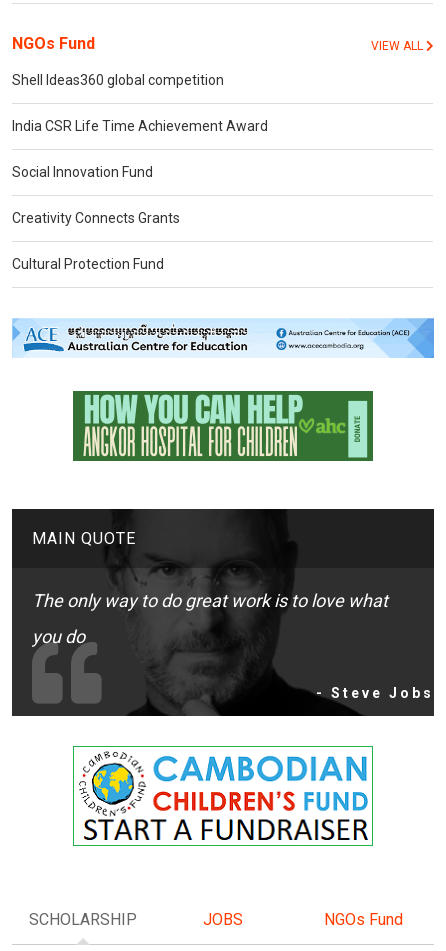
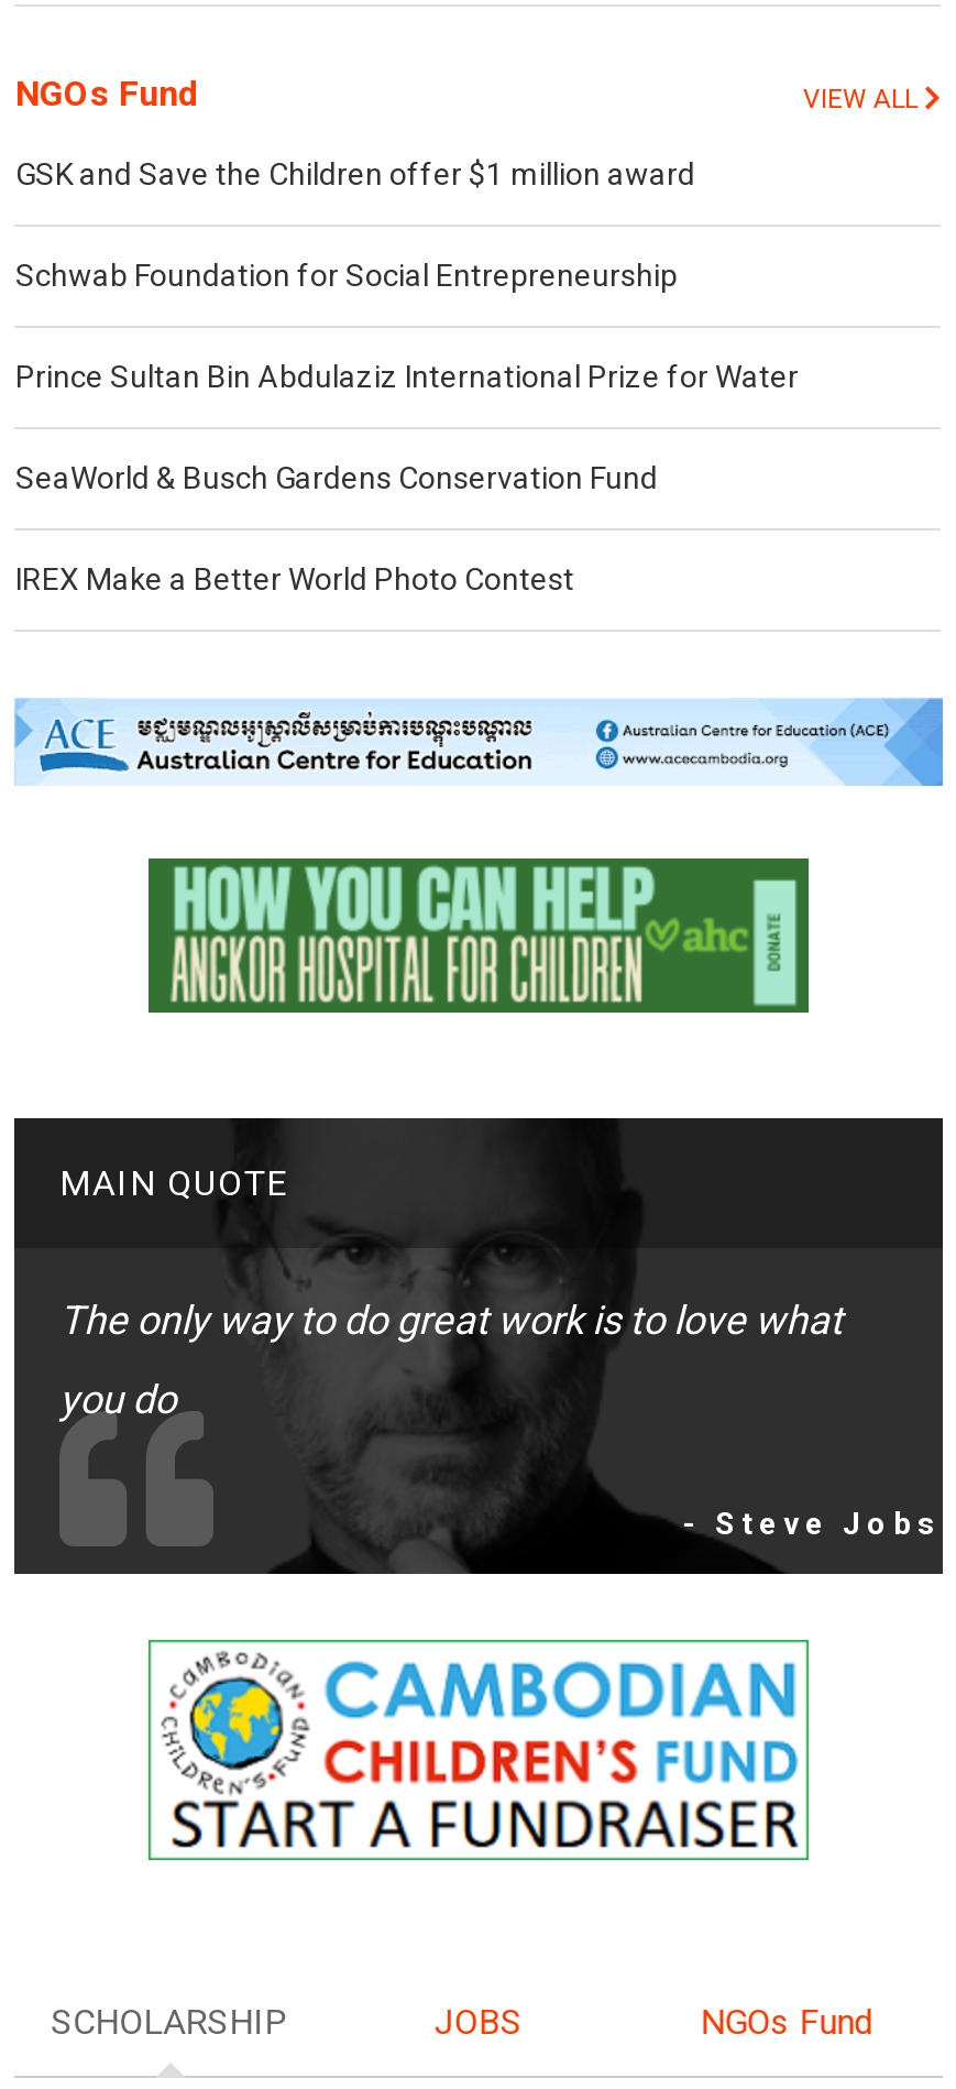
[12,72,224,88] Shell Ideas360 global competition -> [15,156,695,191] GSK and Save the Children offer $1 million award
[12,118,268,134] India CSR Life Time Achievement Award -> [15,257,677,293] Schwab Foundation for Social Entrepreneurship
[12,164,153,180] Social Innovation Fund -> [15,359,798,394] Prince Sultan Bin Abdulaziz International Prize for Water
[12,210,180,226] Creativity Connects Grants -> [15,460,658,495] SeaWorld & Busch Gardens Conservation Fund
[12,256,164,272] Cultural Protection Fund -> [15,561,574,596] IREX Make a Better World Photo Contest

